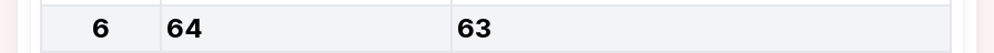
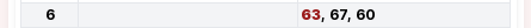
[166,11,490,44] 64 | 63 -> [301,6,376,23] 63, 67, 60

